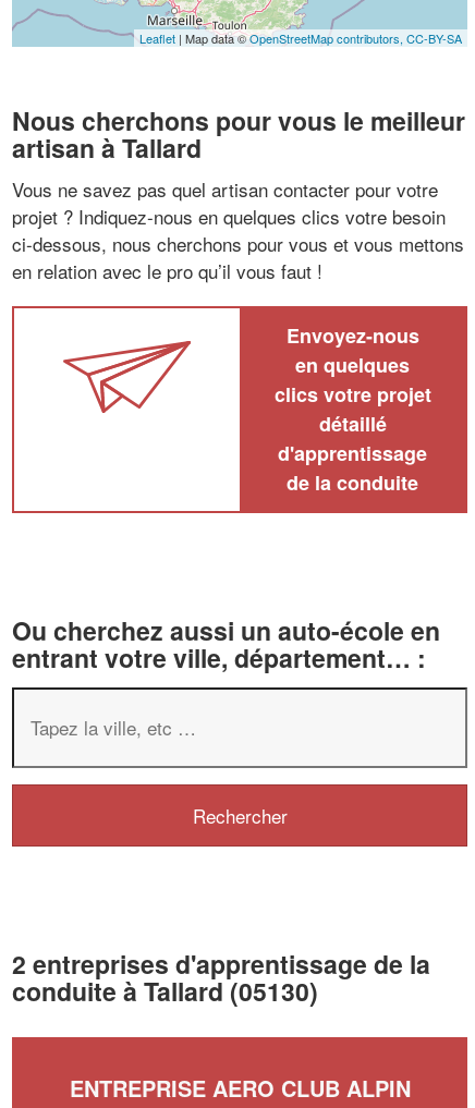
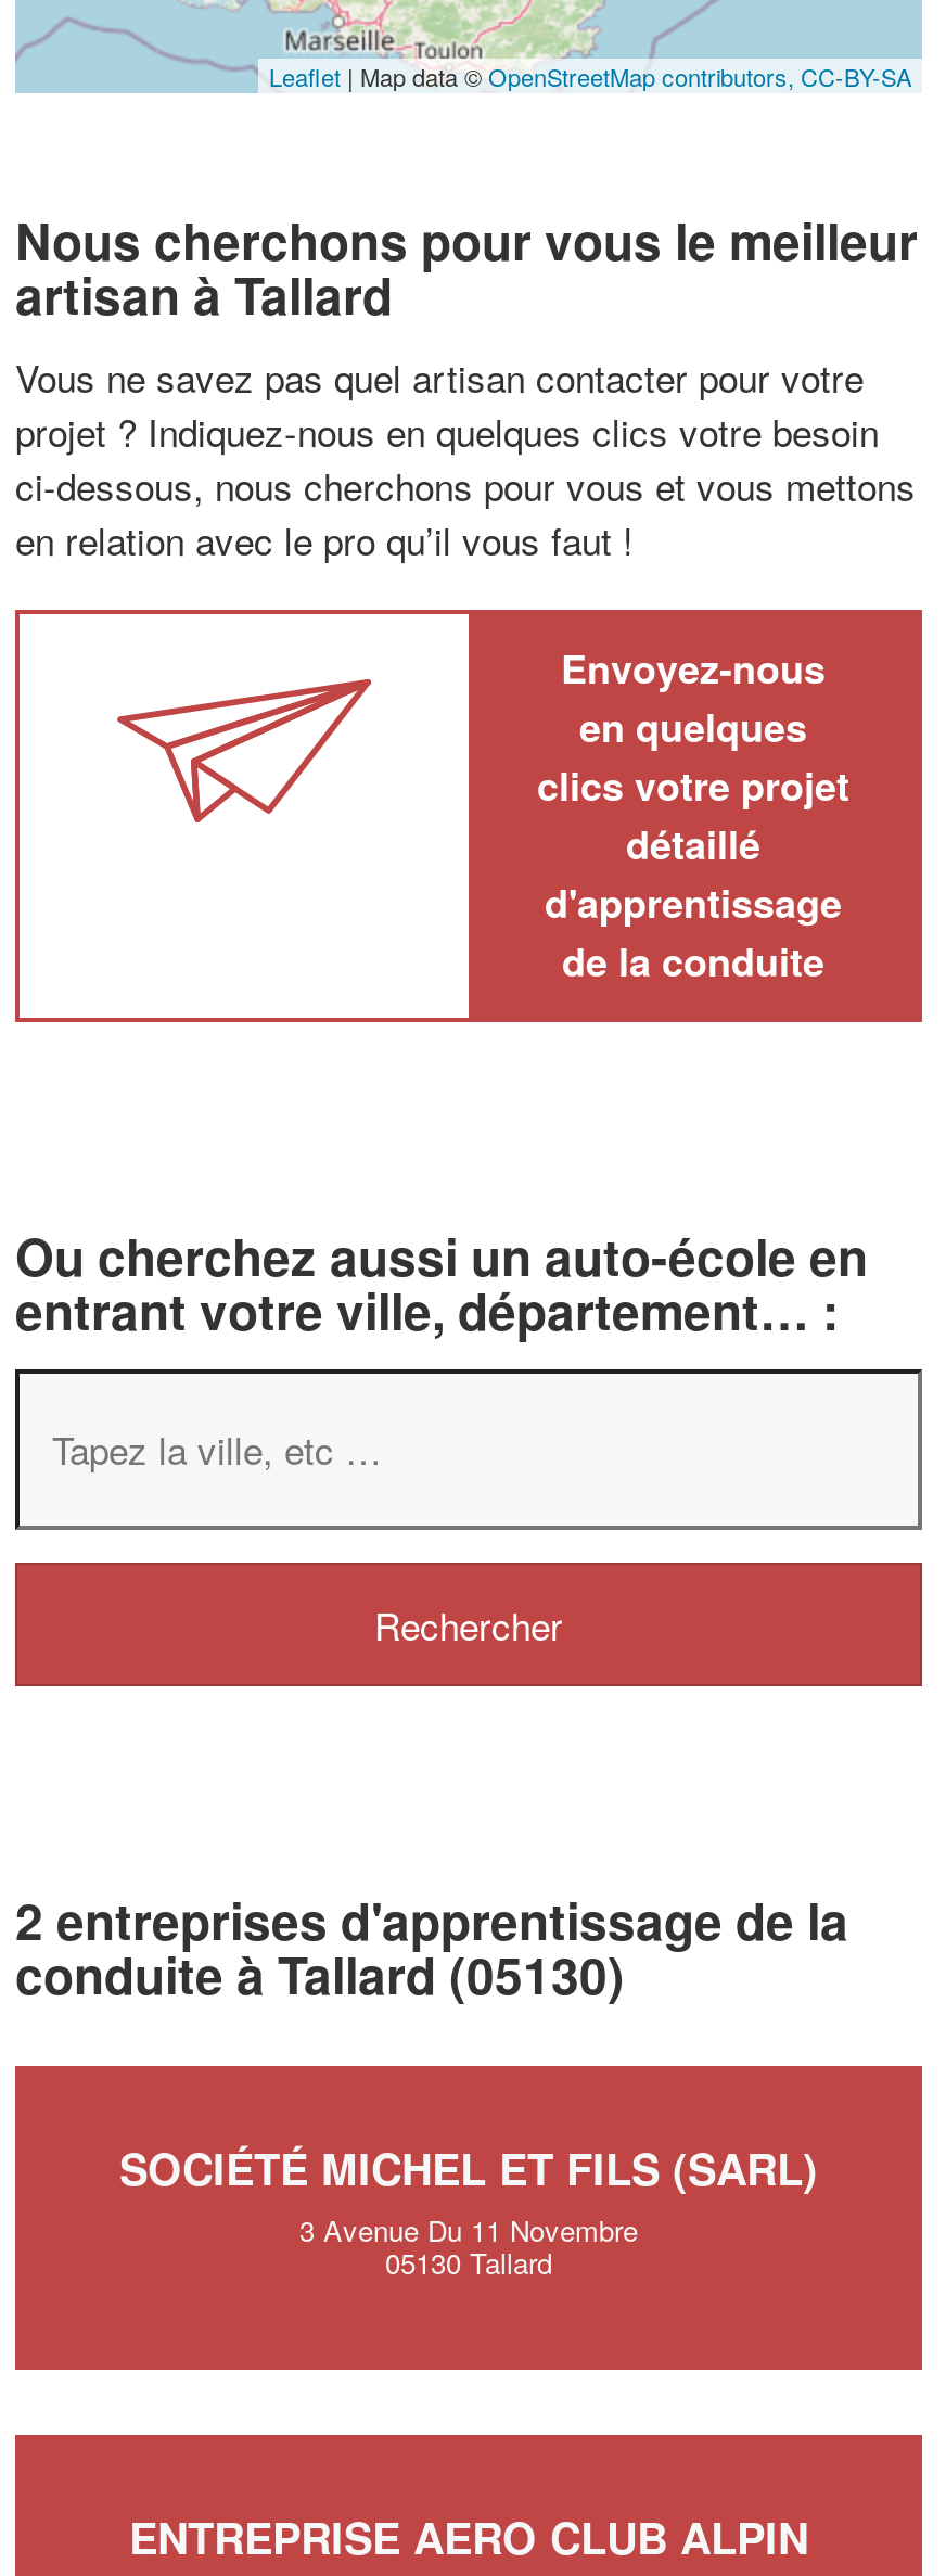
none -> [119,2135,818,2283] SOCIÉTÉ MICHEL ET FILS (SARL) | 3 Avenue Du 11 Novembre | 05130 Tallard

